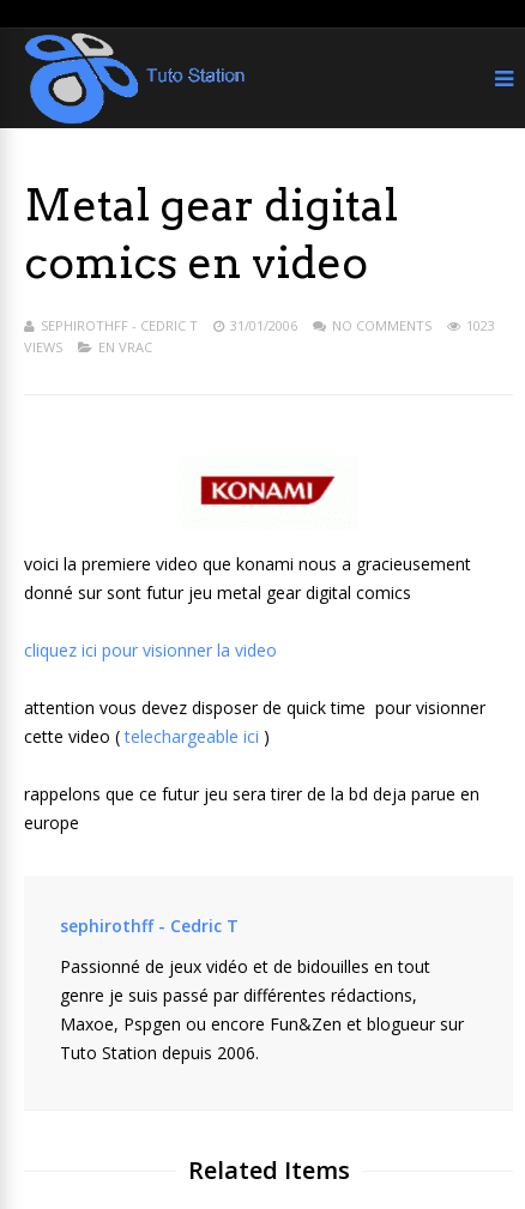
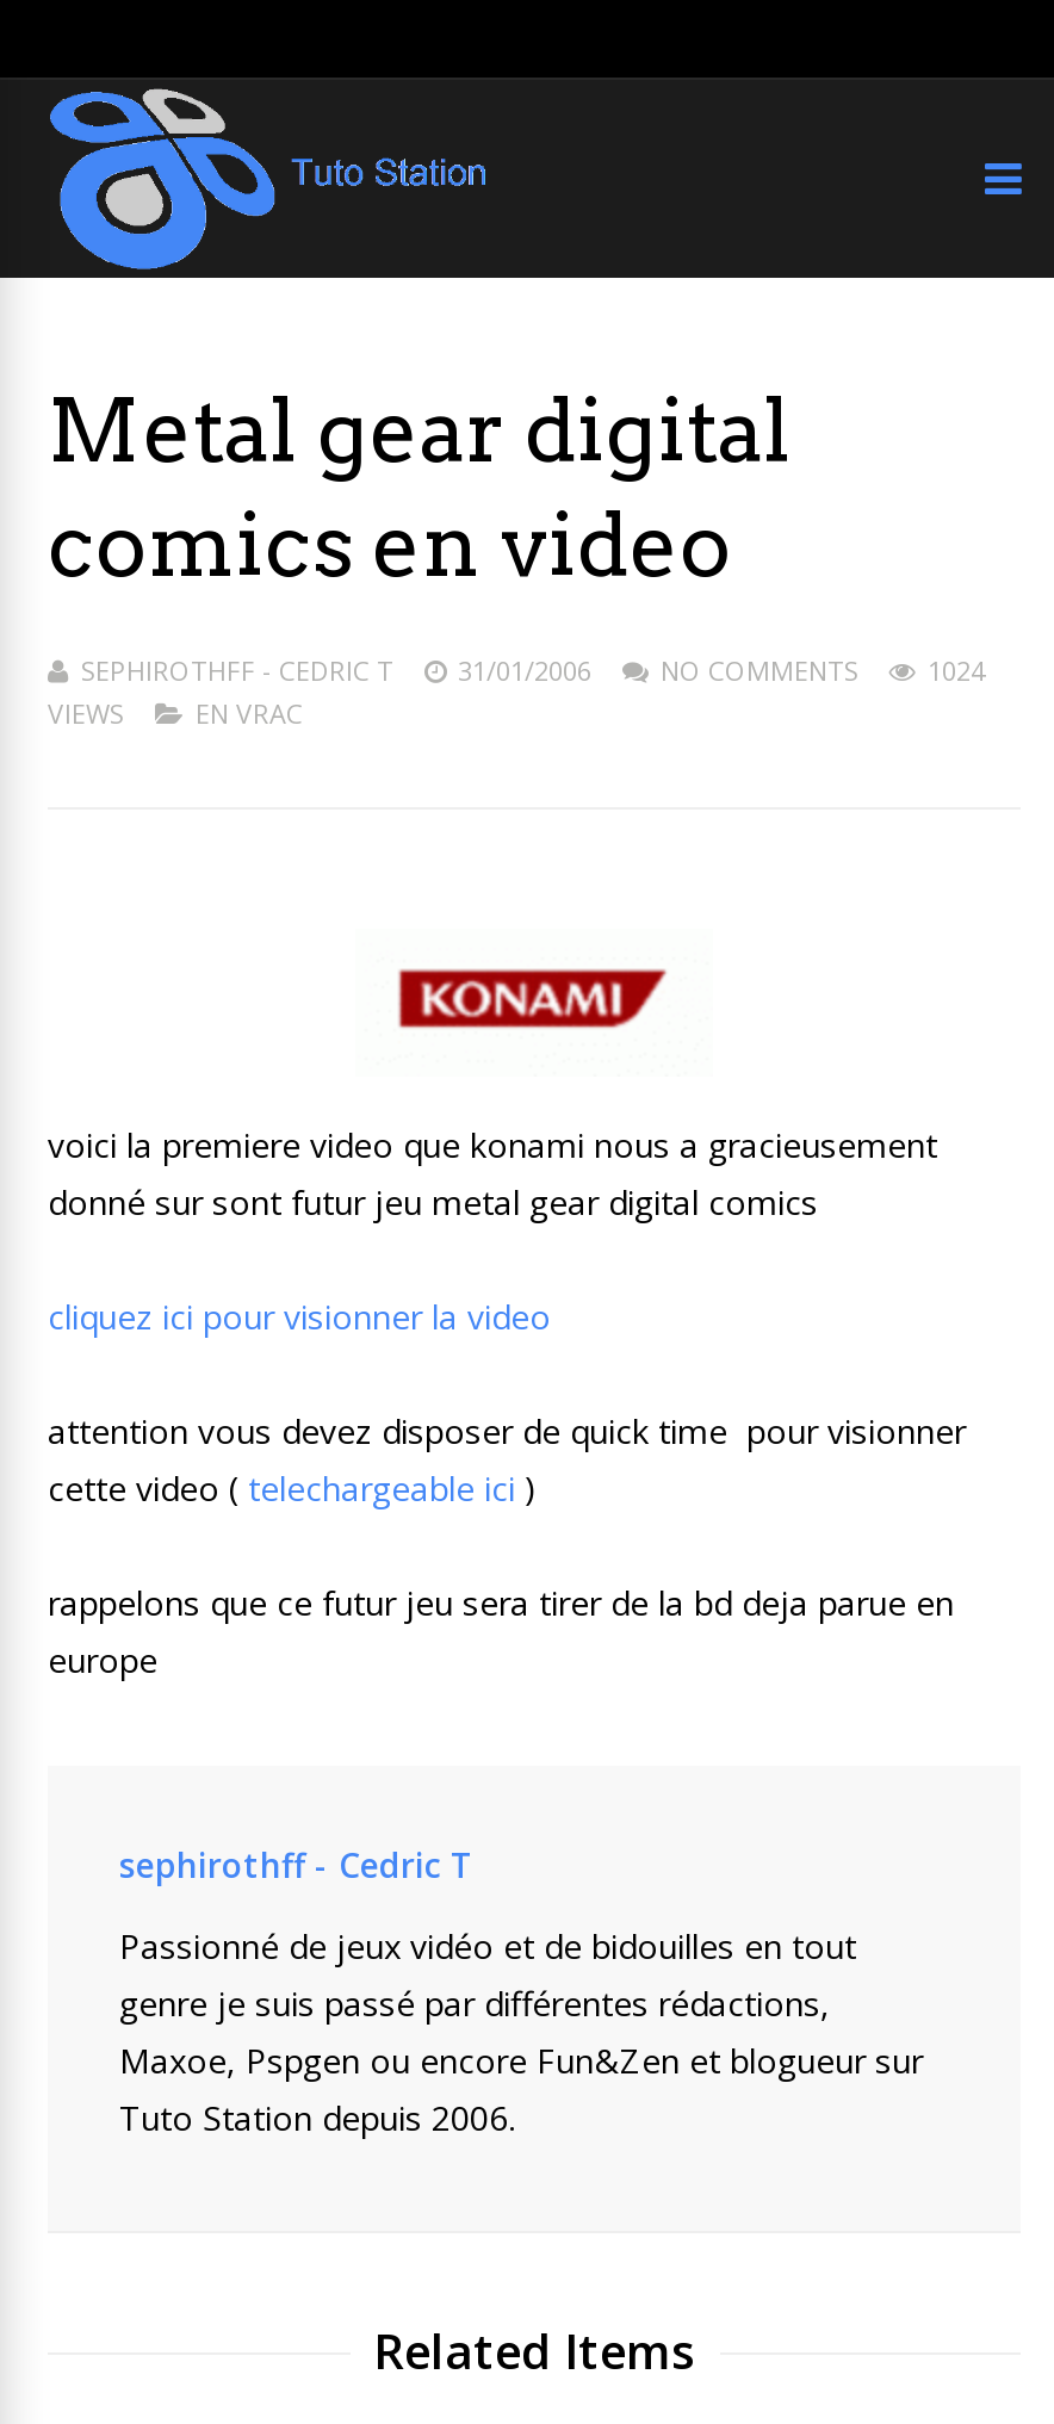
[41,316,495,334] SEPHIROTHFF - CEDRIC T 31/01/2006 NO COMMENTS 1023 -> [81,652,985,688] SEPHIROTHFF - CEDRIC T 31/01/2006 NO COMMENTS 1024

